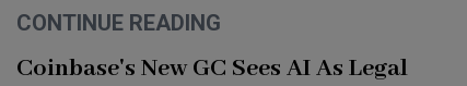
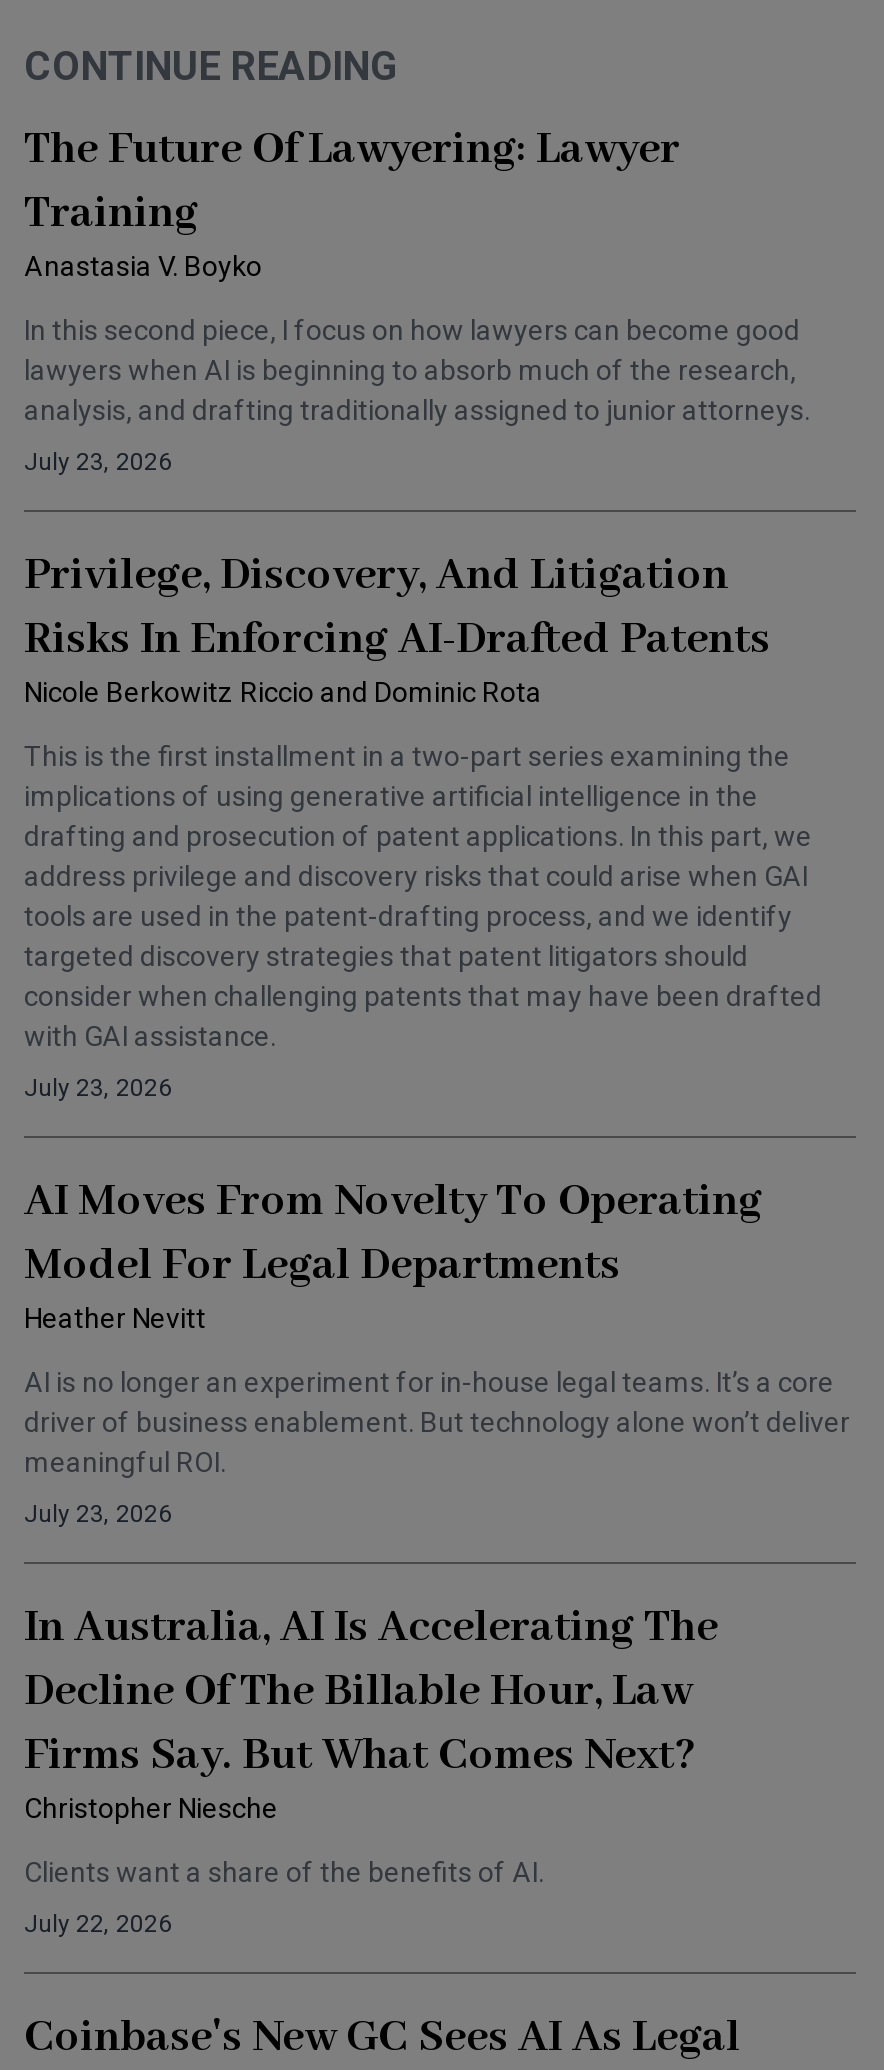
none -> [24,122,850,1938] The Future Of Lawyering: Lawyer | Training | Anastasia V. Boyko | In this second piece, I focus on how lawyers can become good | lawyers when AI is beginning to absorb much of the research, | analysis, and drafting traditionally assigned to junior attorneys. | July 23, 2026 | Privilege, Discovery, And Litigation | Risks In Enforcing AI-Drafted Patents | Nicole Berkowitz Riccio and Dominic Rota | This is the first installment in a two-part series examining the | implications of using generative artificial intelligence in the | drafting and prosecution of patent applications. In this part, we | address privilege and discovery risks that could arise when GAI | tools are used in the patent-drafting process, and we identify | targeted discovery strategies that patent litigators should | consider when challenging patents that may have been drafted | with GAI assistance. | July 23, 2026 | AI Moves From Novelty To Operating | Model For Legal Departments | Heather Nevitt | AI is no longer an experiment for in-house legal teams. It’s a core | driver of business enablement. But technology alone won’t deliver | meaningful ROI. | July 23, 2026 | In Australia, AI Is Accelerating The | Decline Of The Billable Hour, Law | Firms Say. But What Comes Next? | Christopher Niesche | Clients want a share of the benefits of AI. | July 22, 2026

